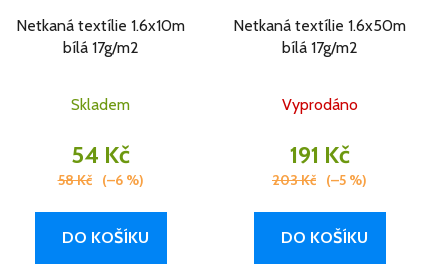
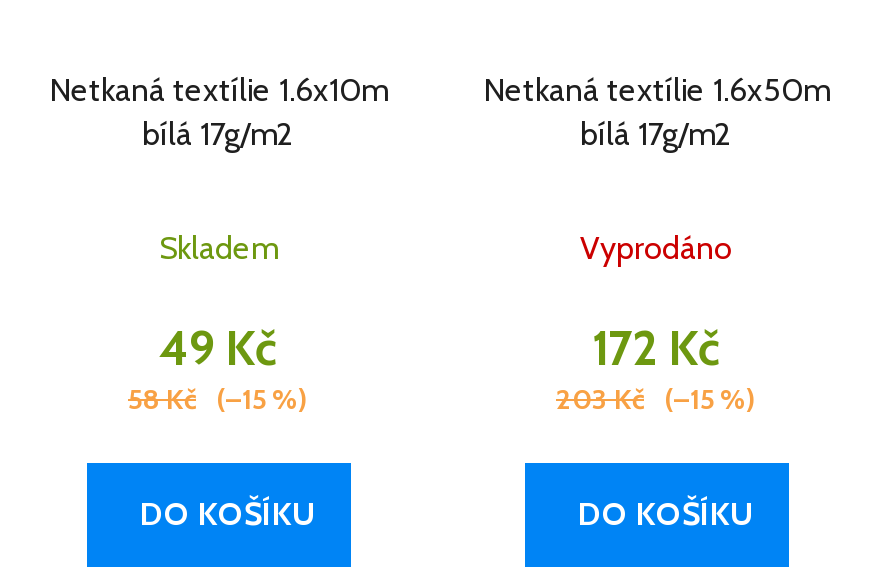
[71,140,130,169] 54 Kč -> [159,320,277,378] 49 Kč
[289,140,349,169] 191 Kč -> [592,320,720,378] 172 Kč
[57,171,143,189] 58 Kč (–6 %) -> [128,382,308,418] 58 Kč (–15 %)
[272,171,367,189] 203 Kč (–5 %) -> [556,382,756,418] 203 Kč (–15 %)

